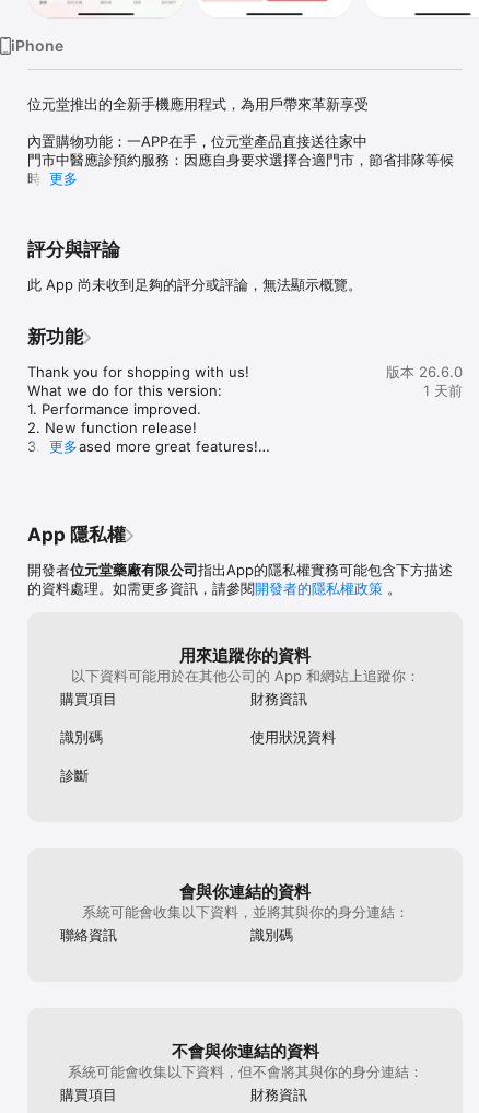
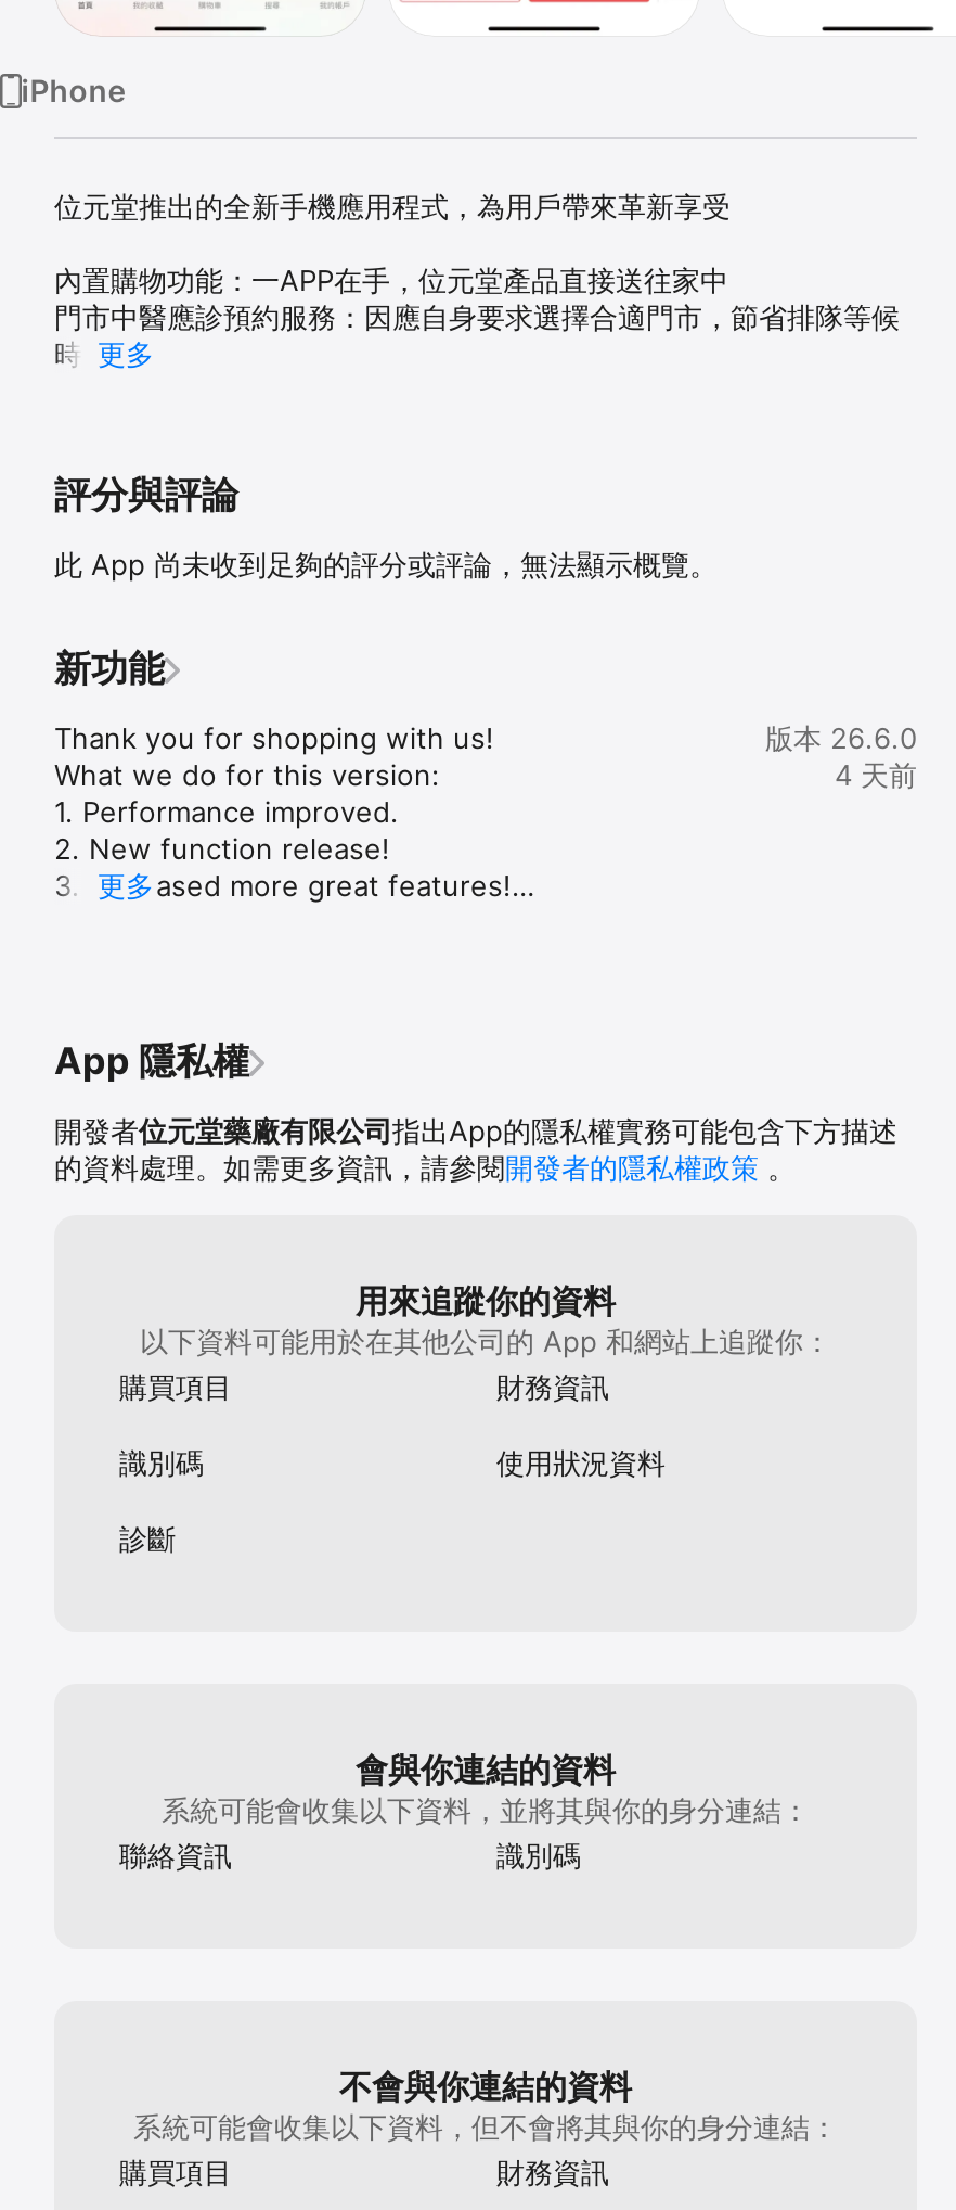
[423,381,463,399] 1 天前 -> [835,757,917,792] 4 天前

